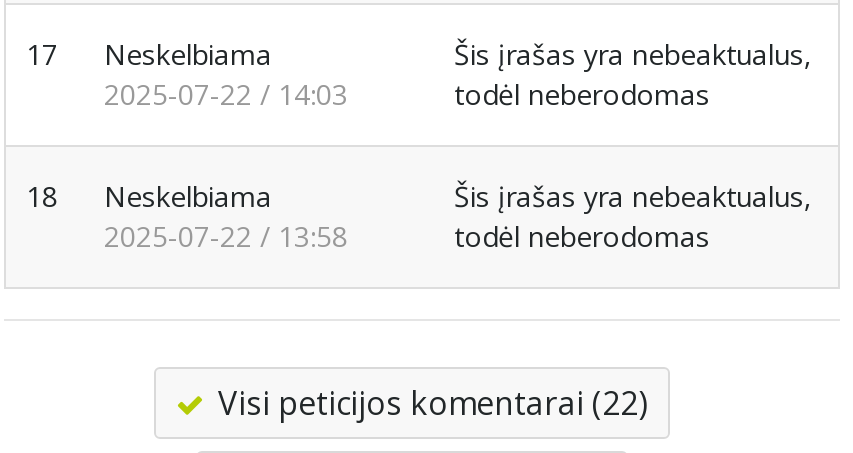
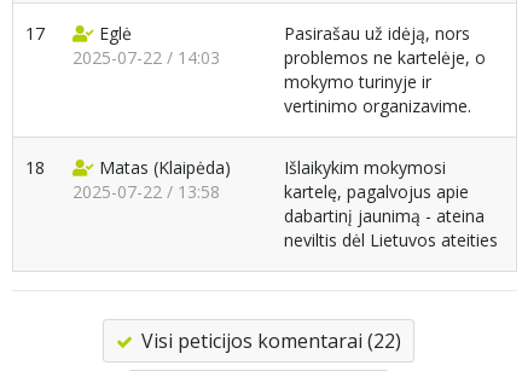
[104,34,272,72] Neskelbiama -> [99,21,132,44] Eglė
[454,34,812,112] Šis įrašas yra nebeaktualus, | todėl neberodomas -> [284,21,486,117] Pasirašau už idėją, nors | problemos ne kartelėje, o | mokymo turinyje ir | vertinimo organizavime.
[104,176,272,214] Neskelbiama -> [99,156,231,178] Matas (Klaipėda)
[454,176,812,254] Šis įrašas yra nebeaktualus, | todėl neberodomas -> [284,156,498,251] Išlaikykim mokymosi | kartelę, pagalvojus apie | dabartinį jaunimą - ateina | neviltis dėl Lietuvos ateities

